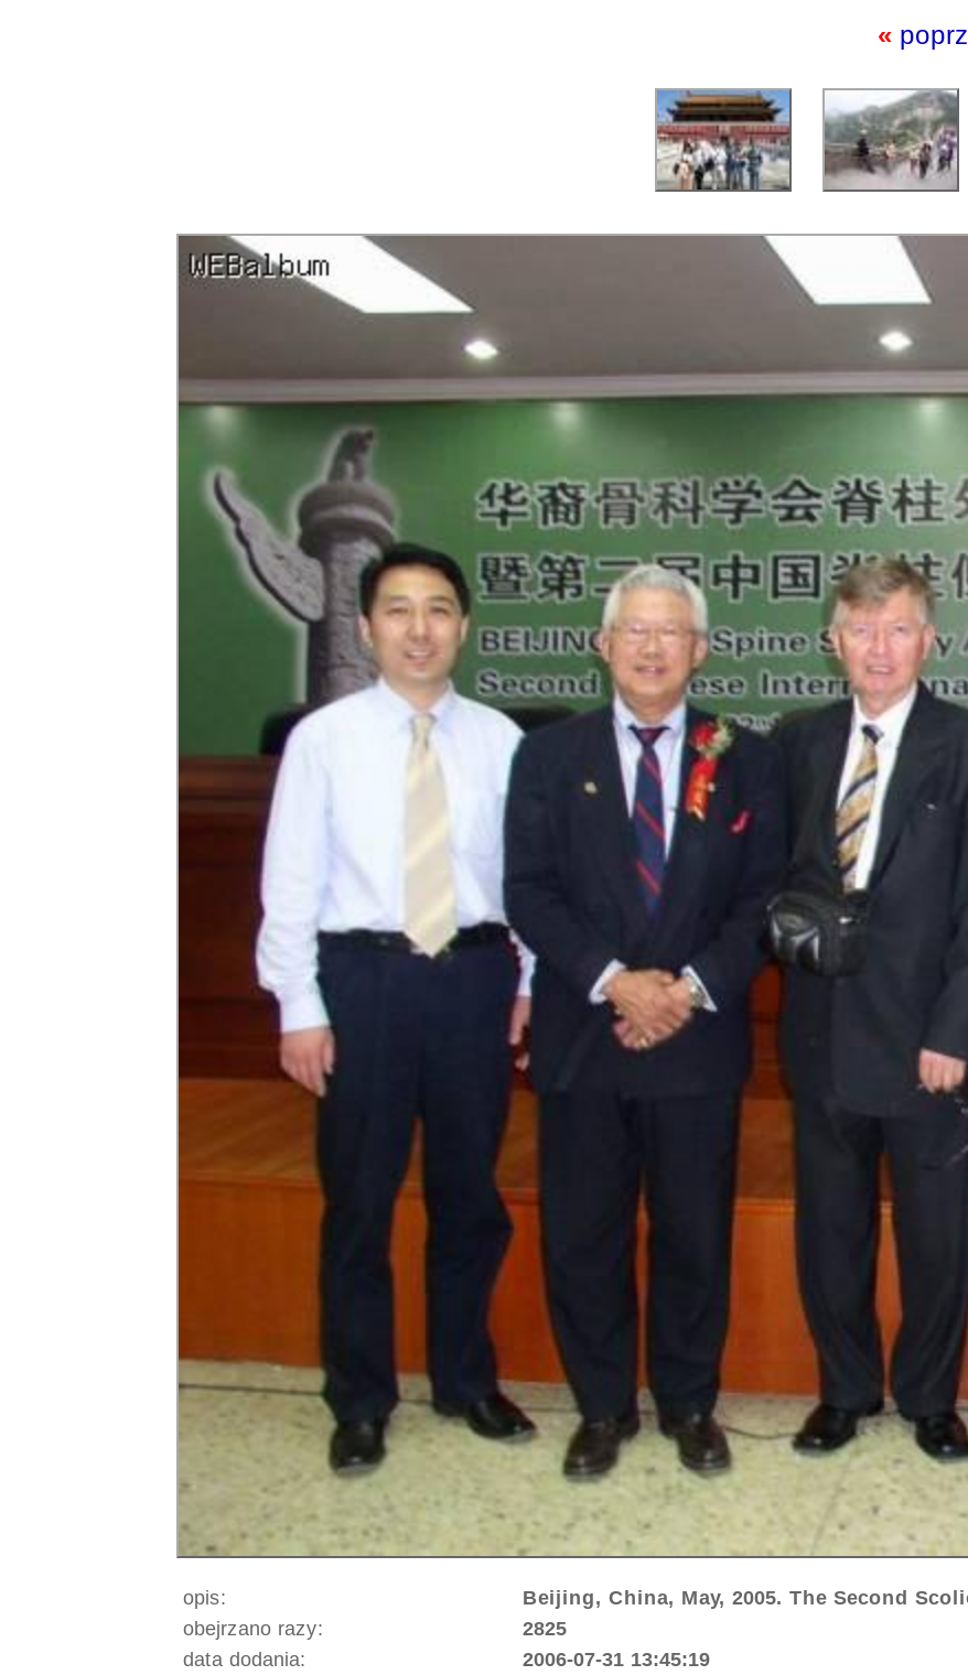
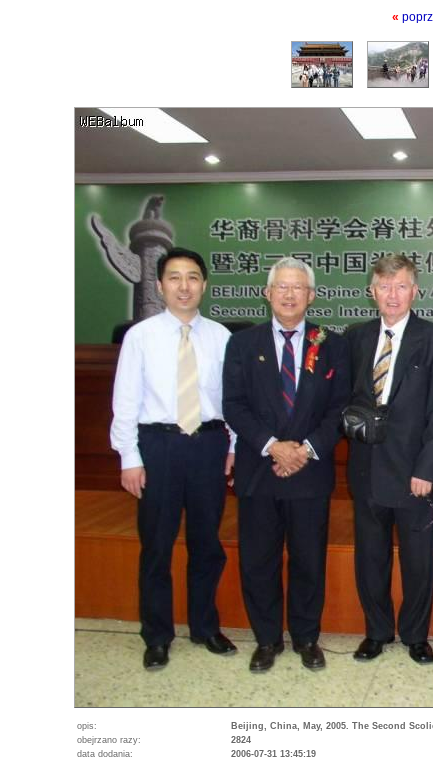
[523,1618,567,1640] 2825 -> [231,735,251,745] 2824

